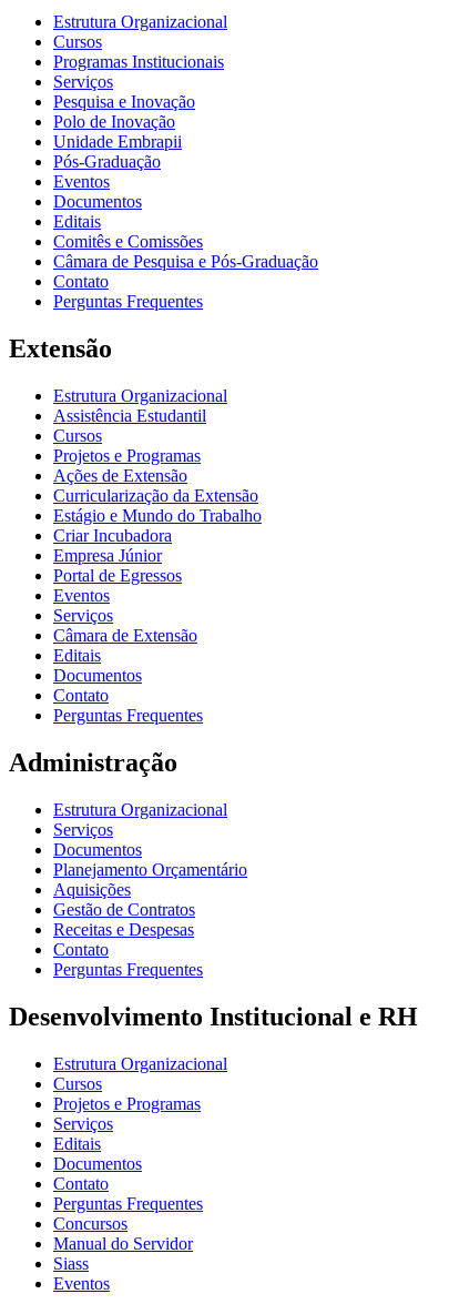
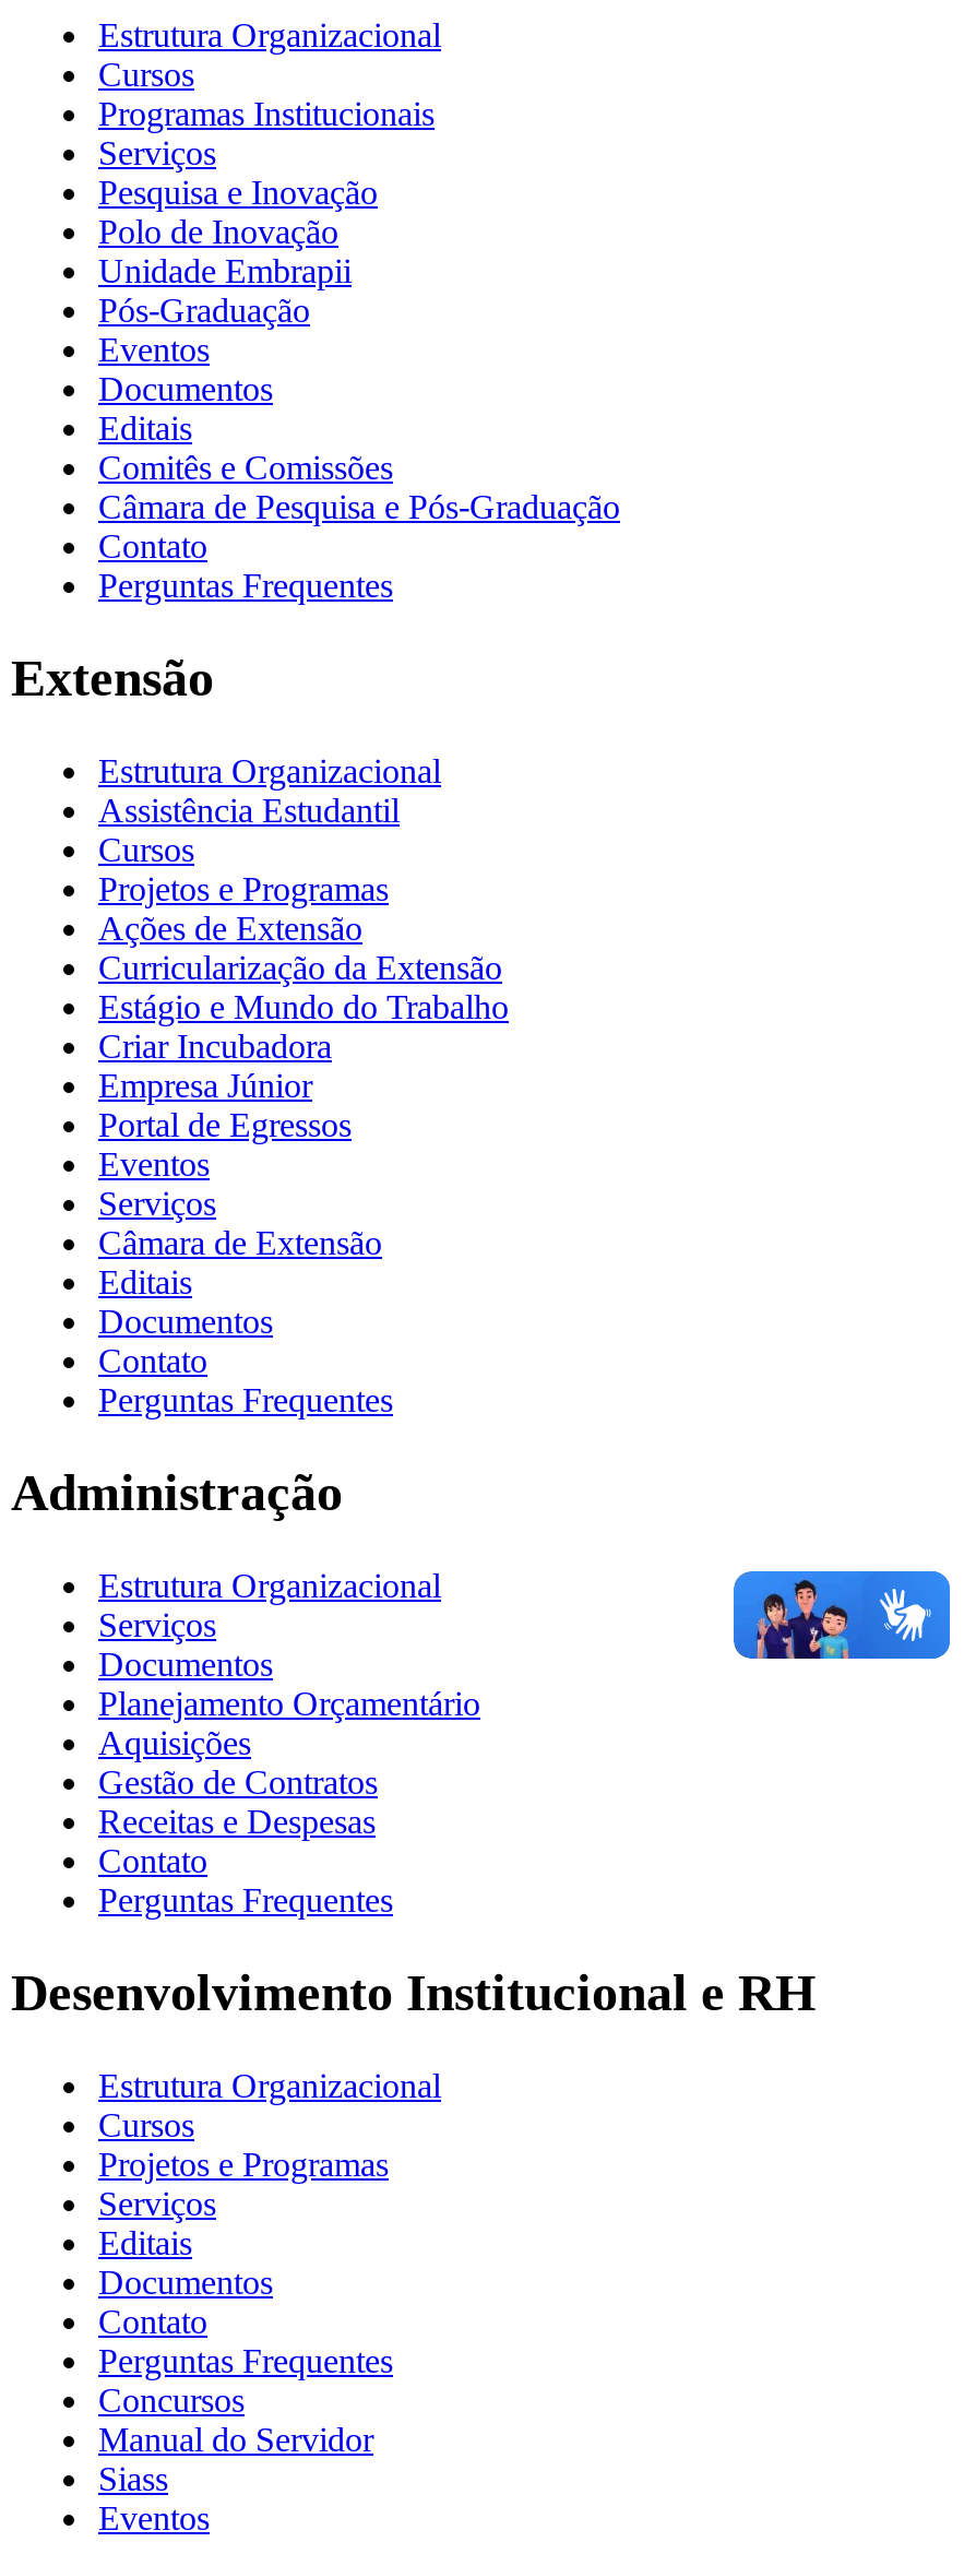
none -> [731,1569,952,1661] [image]

